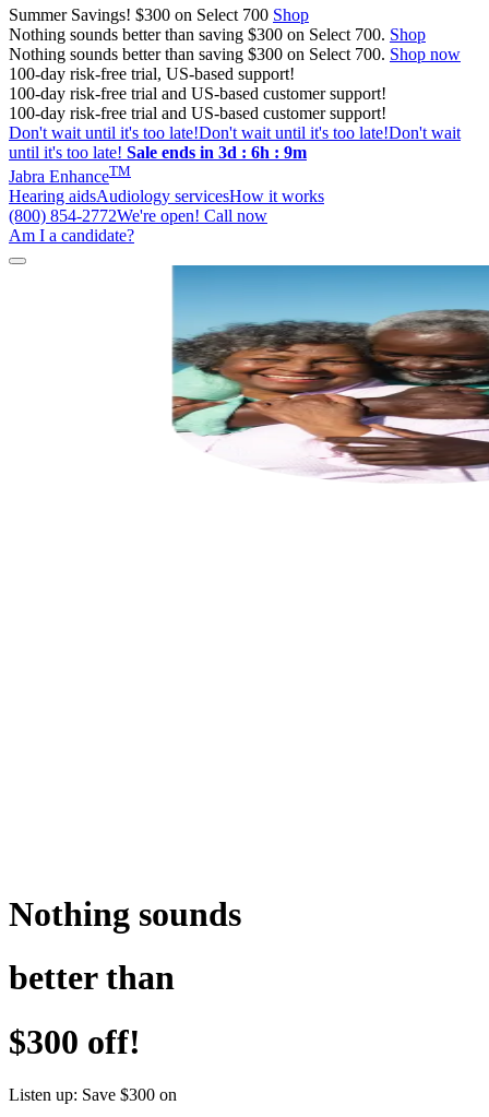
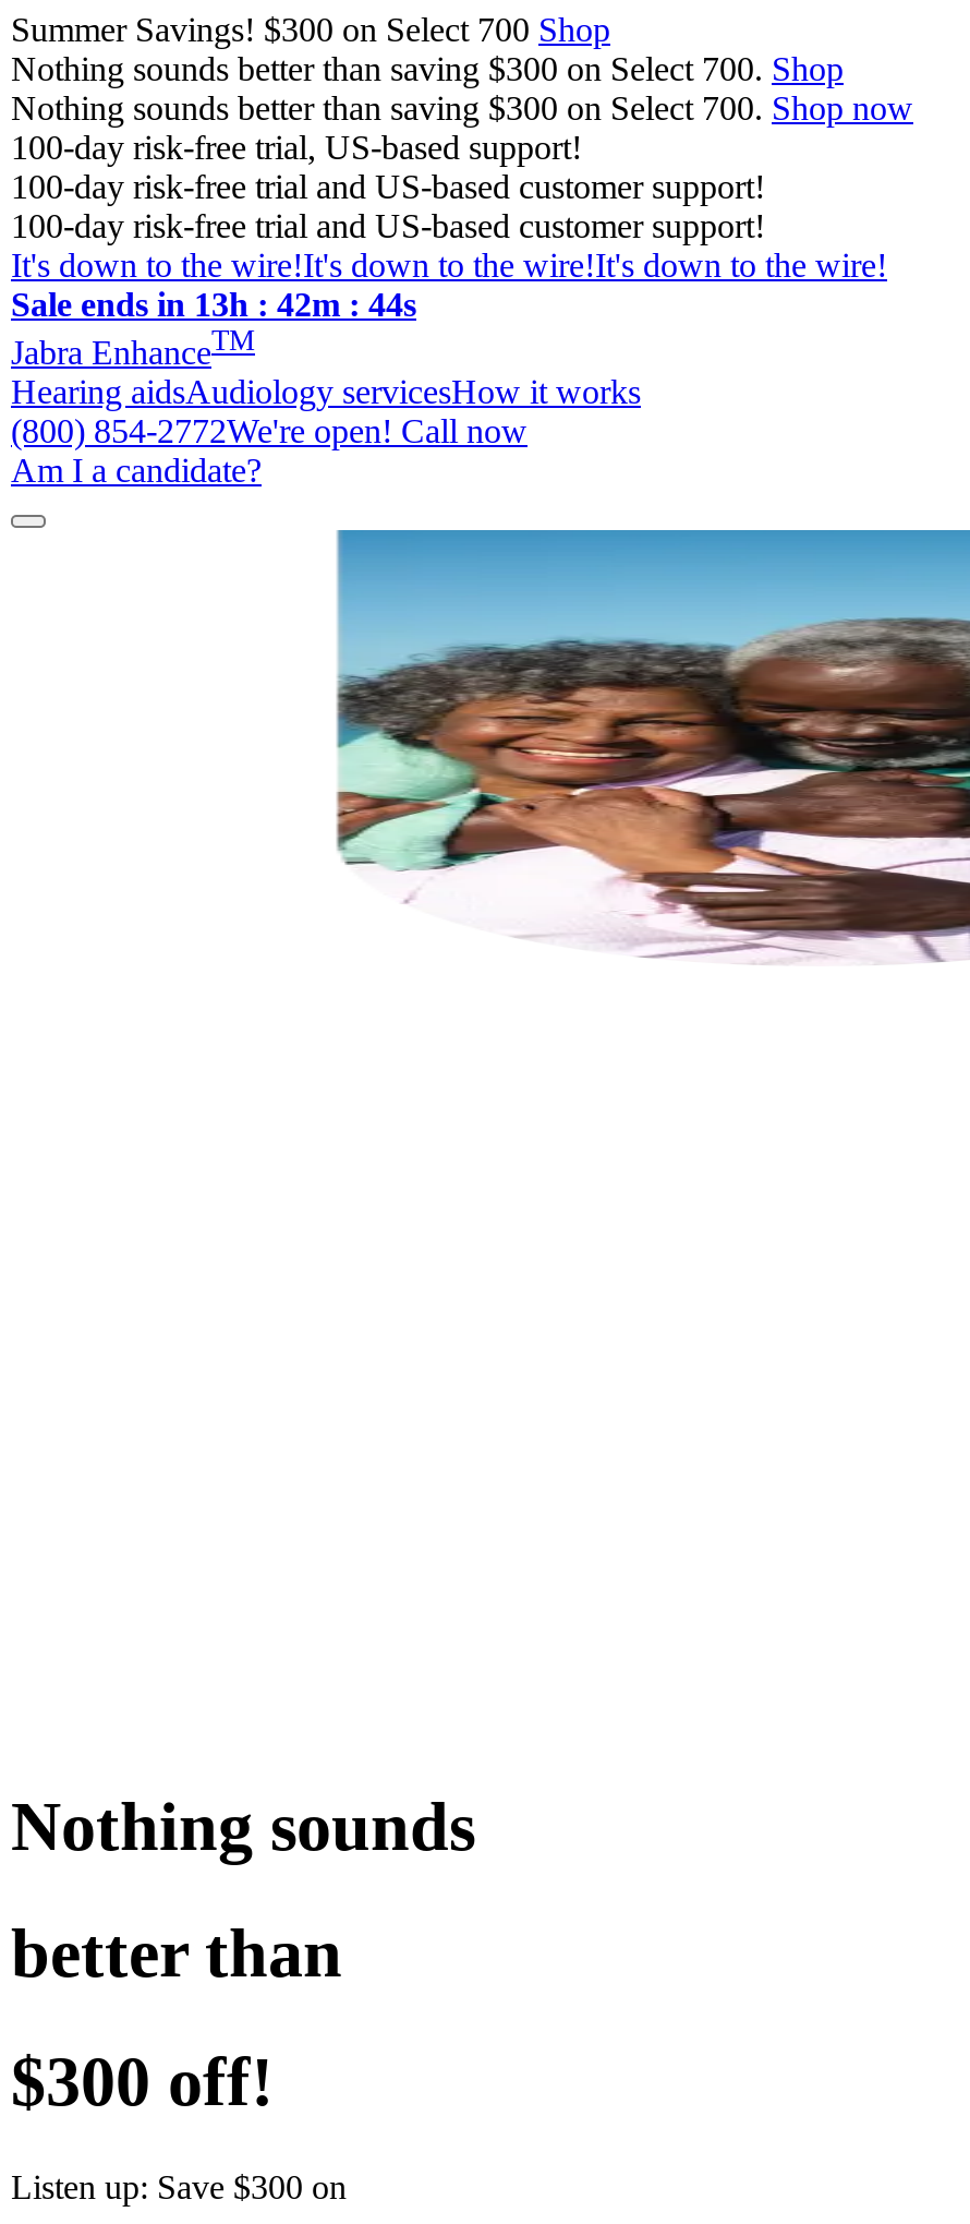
[9,123,461,162] Don't wait until it's too late!Don't wait until it's too late!Don't wait | until it's too late! Sale ends in 3d : 6h : 9m -> [11,247,887,323] It's down to the wire!It's down to the wire!It's down to the wire! | Sale ends in 13h : 42m : 44s

